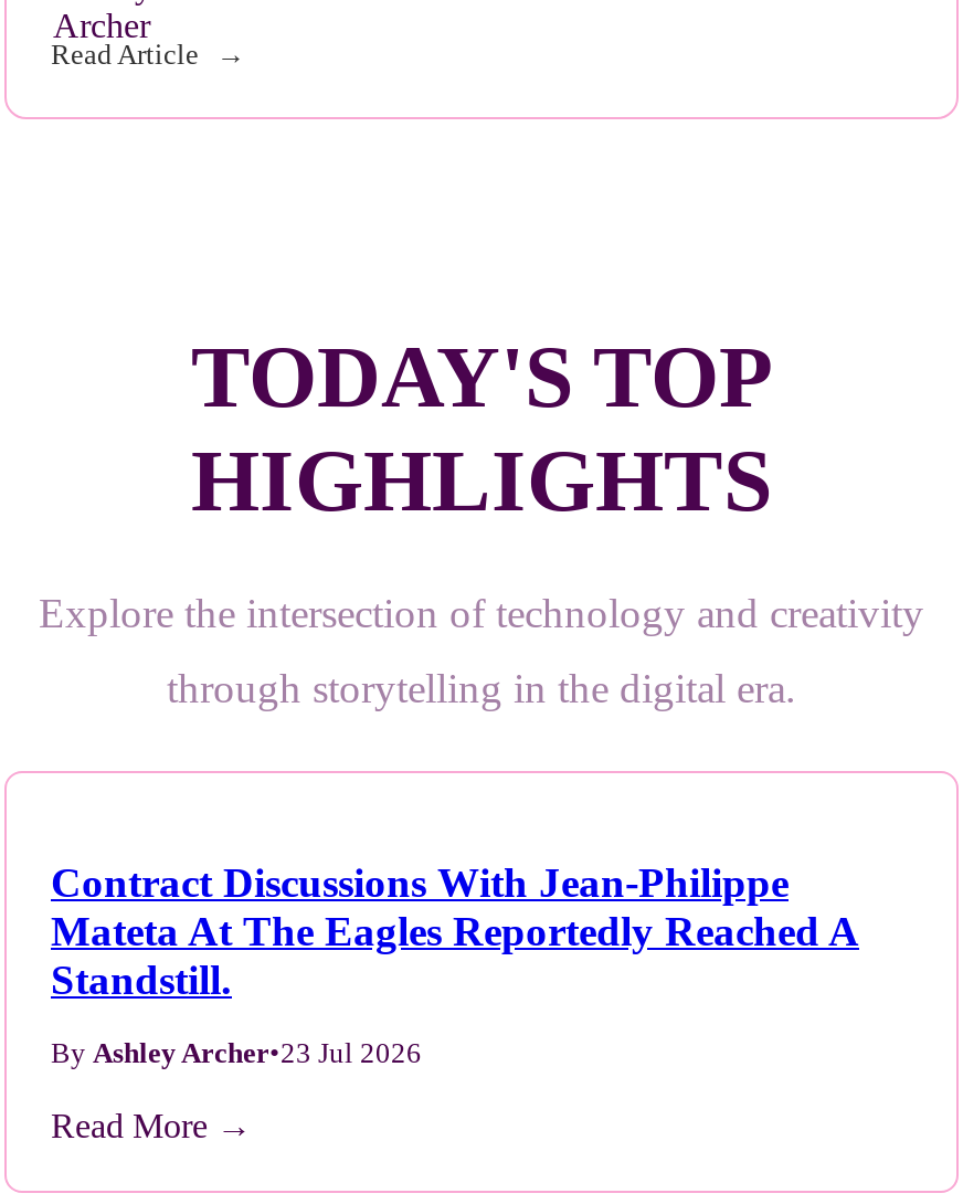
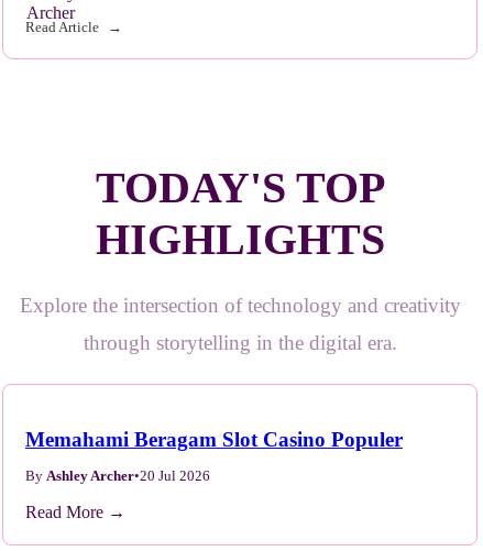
[51,859,859,1003] Contract Discussions With Jean-Philippe | Mateta At The Eagles Reportedly Reached A | Standstill. -> [25,428,403,451] Memahami Beragam Slot Casino Populer
[51,1038,422,1069] By Ashley Archer•23 Jul 2026 -> [25,469,210,484] By Ashley Archer•20 Jul 2026

